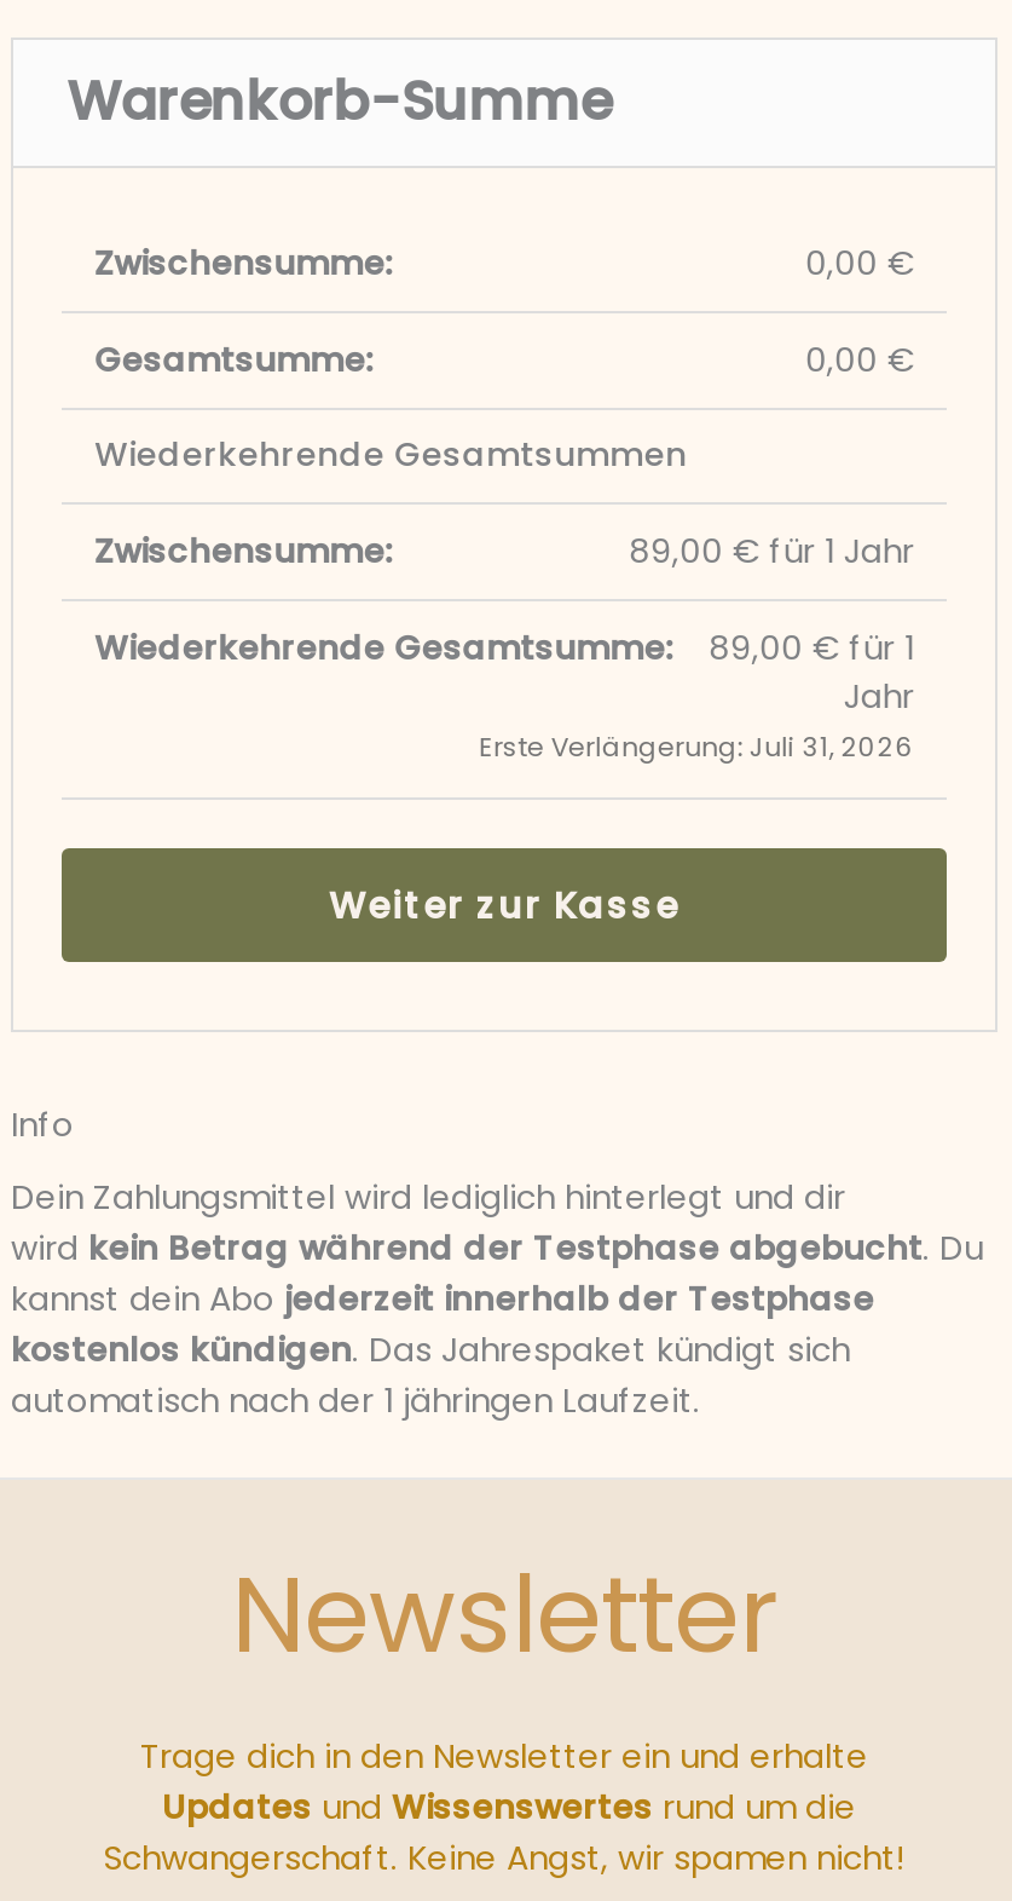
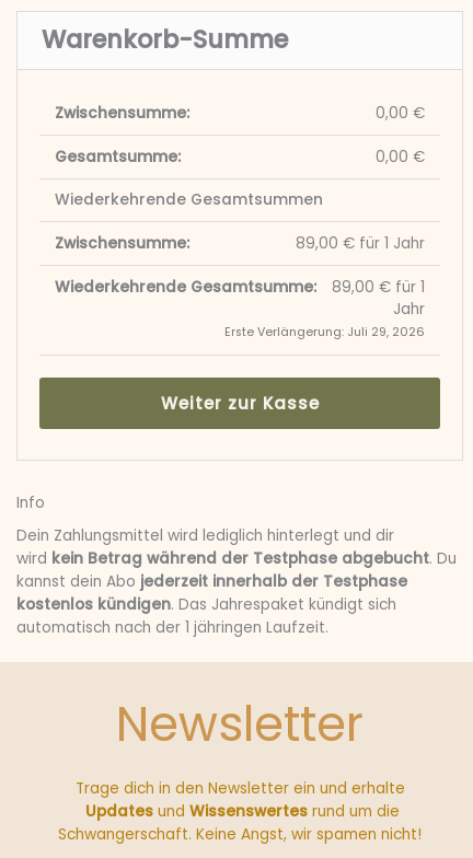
[478,729,914,766] Erste Verlängerung: Juli 31, 2026 -> [225,324,425,340] Erste Verlängerung: Juli 29, 2026

